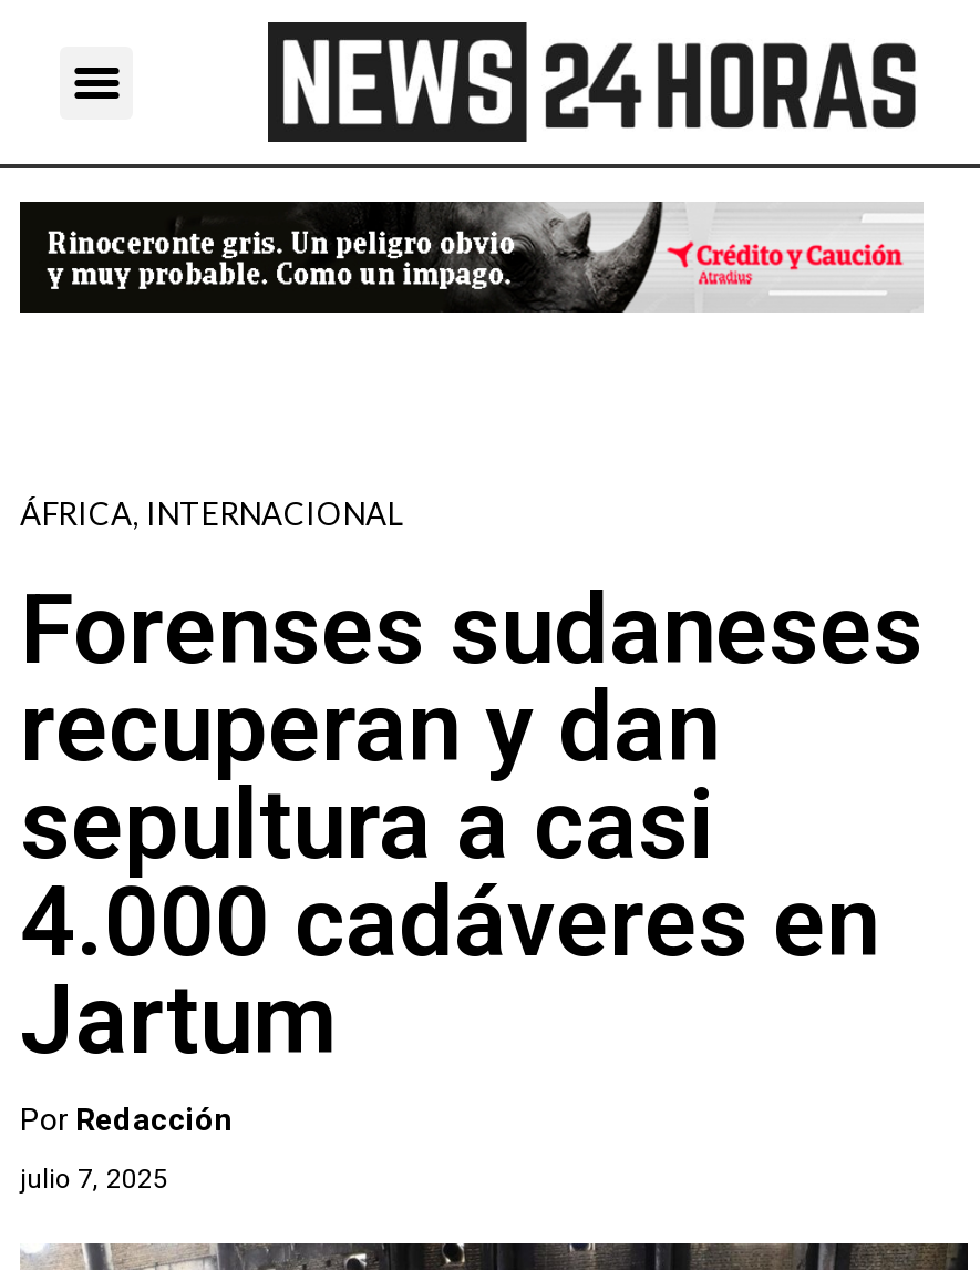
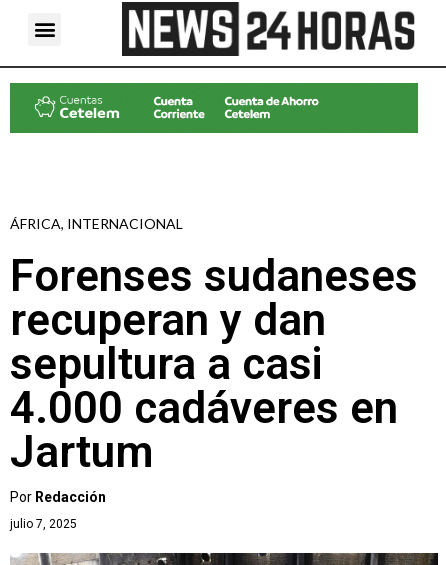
[18,199,924,315] [image] -> [9,82,419,134] [image]

